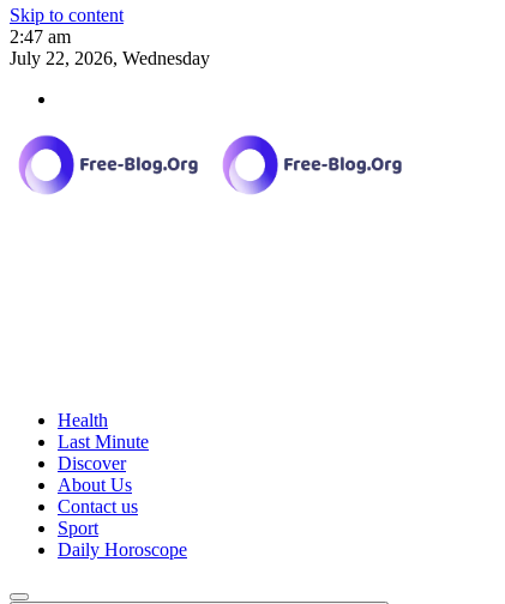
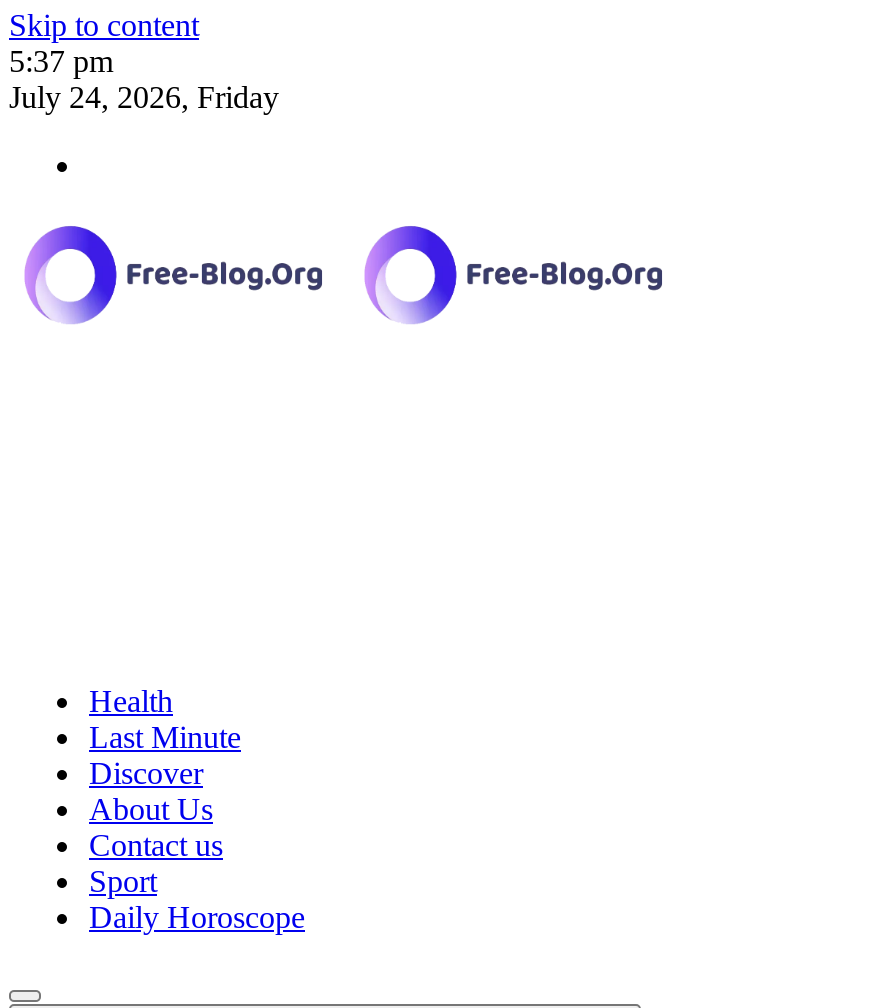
[10,26,210,68] 2:47 am | July 22, 2026, Wednesday -> [9,44,279,114] 5:37 pm | July 24, 2026, Friday

